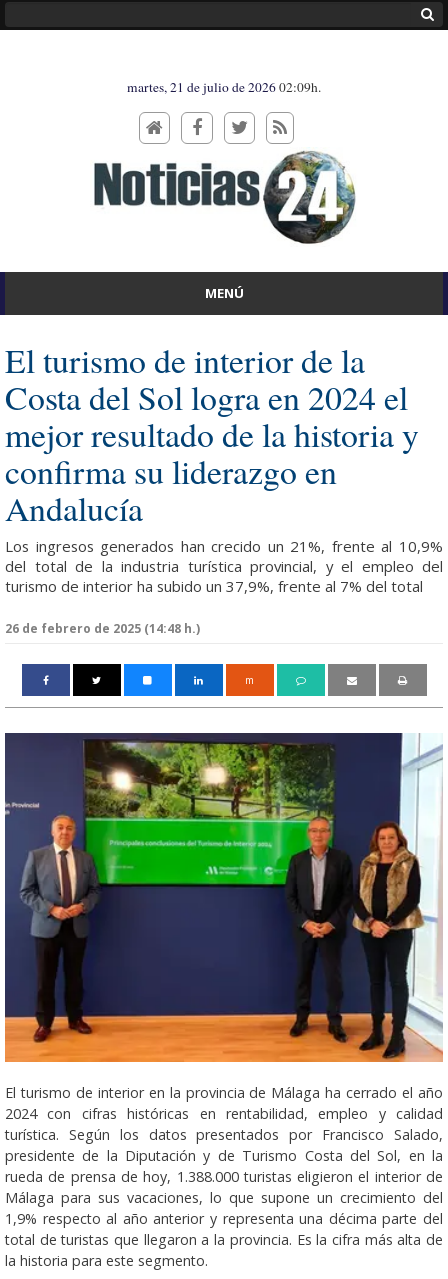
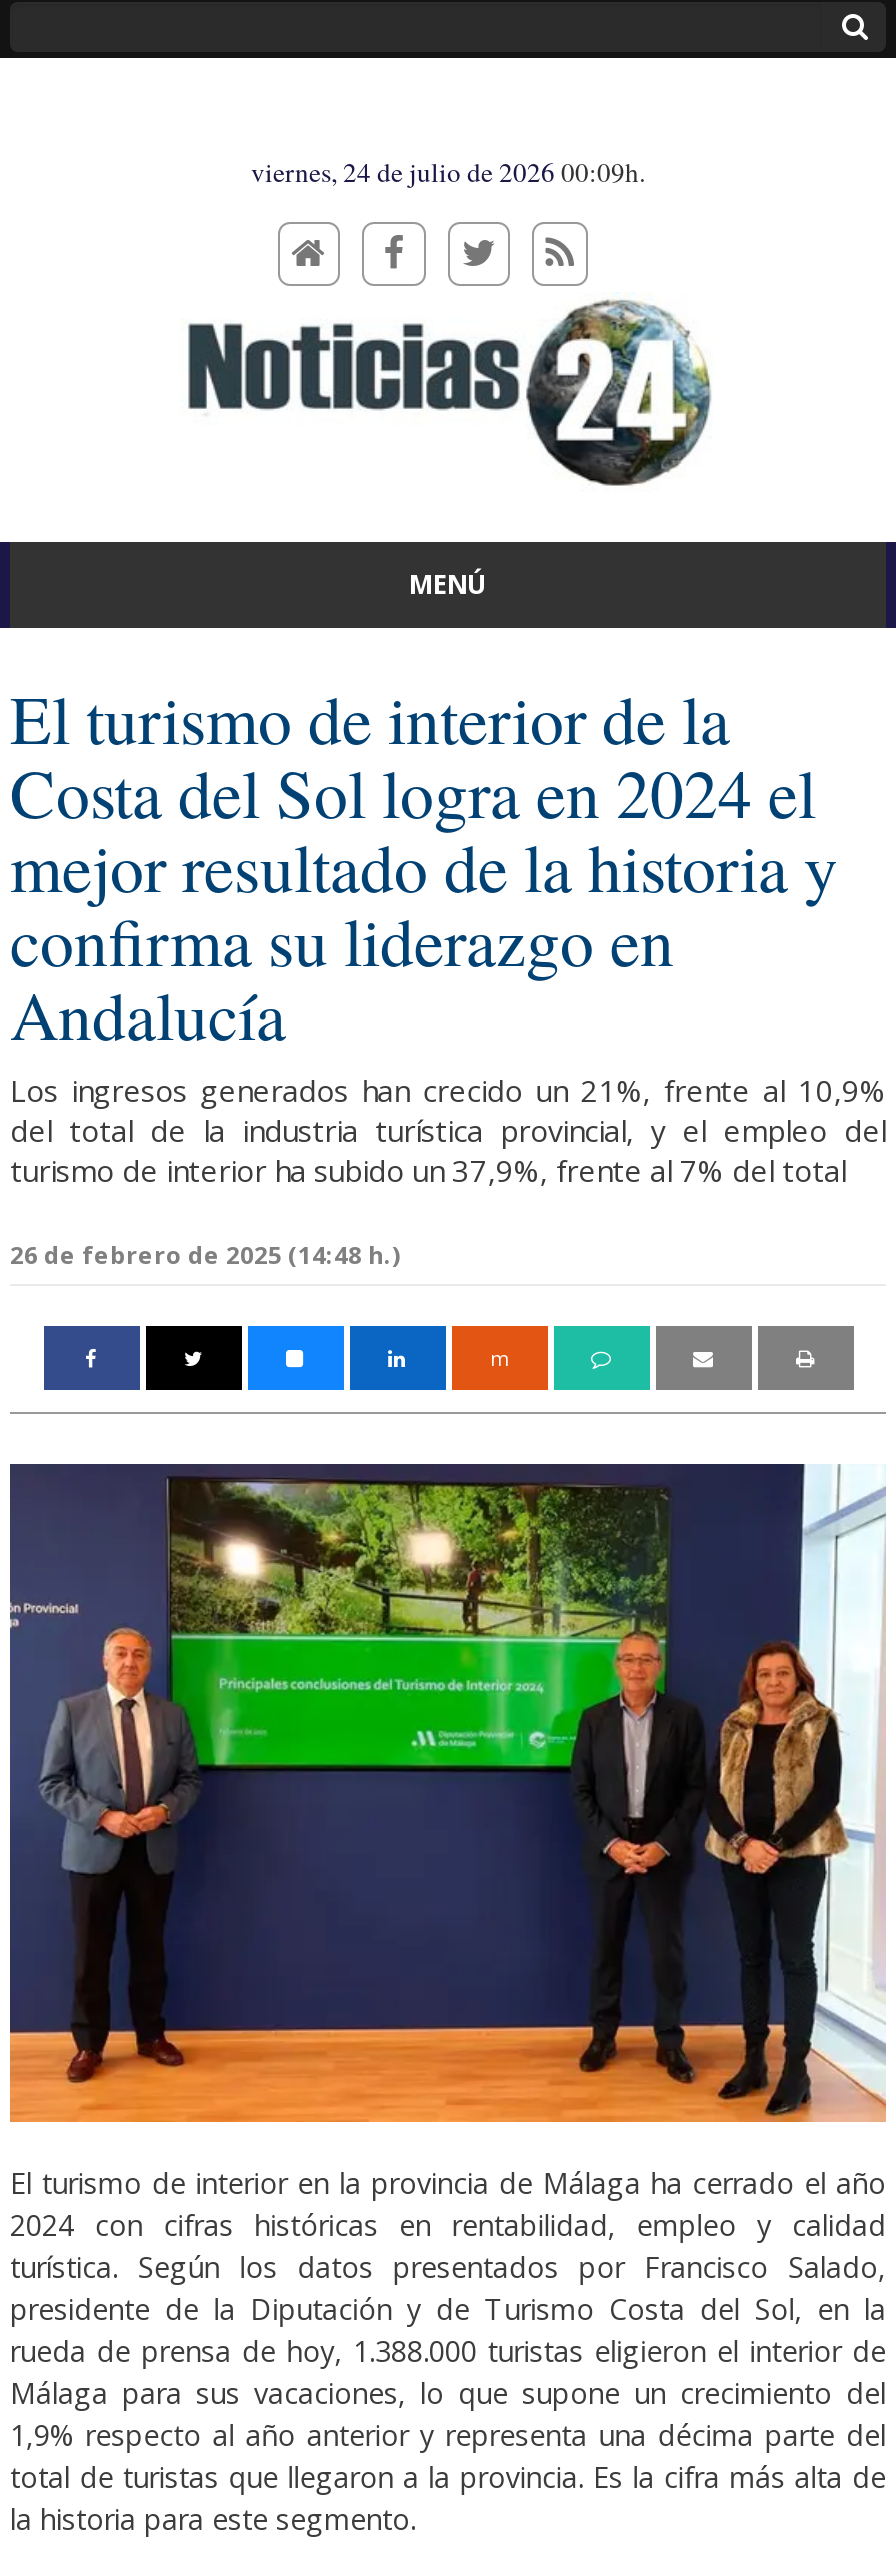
[127,78,321,96] martes, 21 de julio de 2026 02:09h. -> [251,154,645,190] viernes, 24 de julio de 2026 00:09h.

